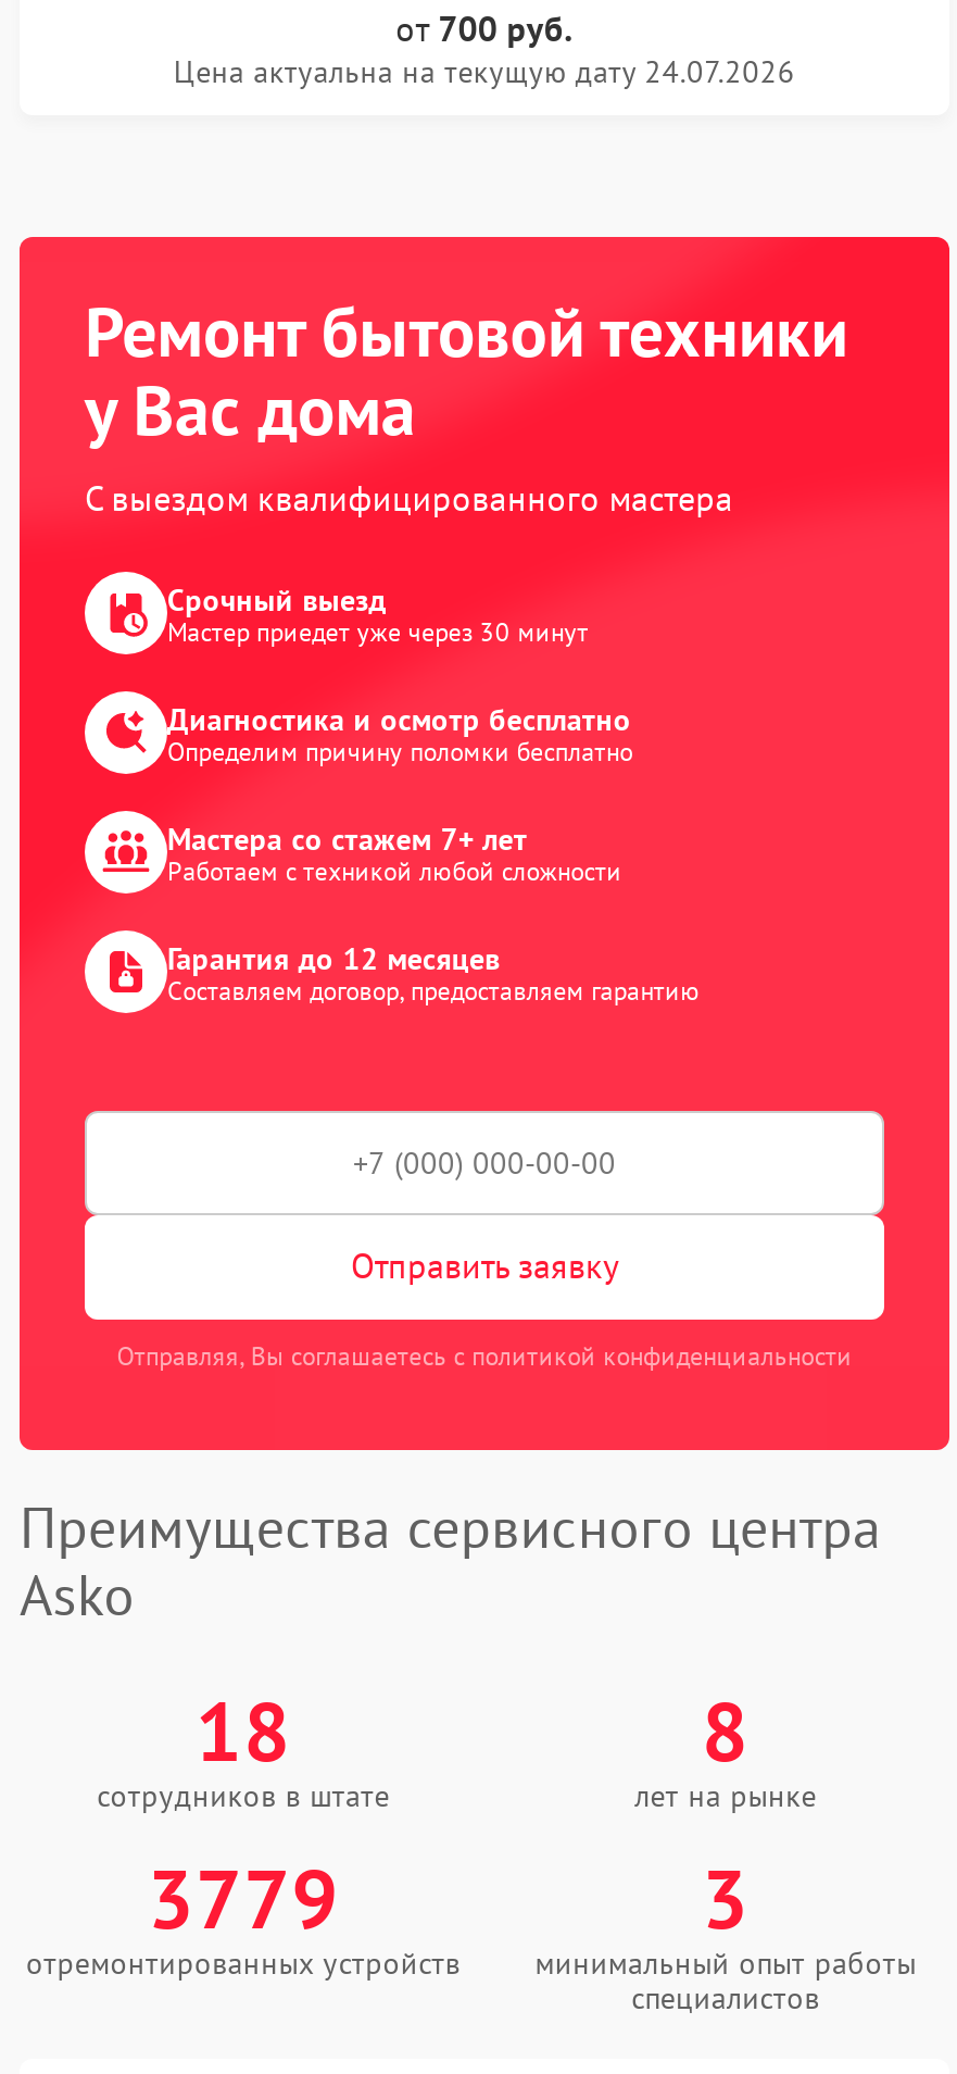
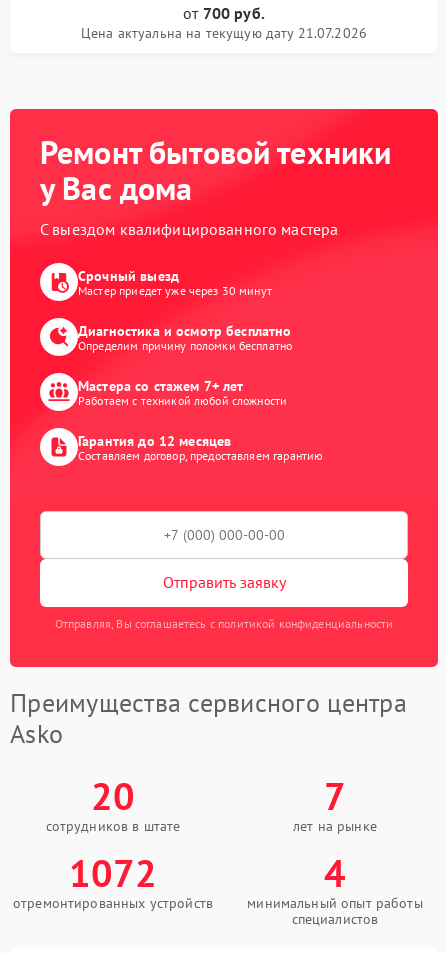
[174,51,795,90] Цена актуальна на текущую дату 24.07.2026 -> [81,23,367,41] Цена актуальна на текущую дату 21.07.2026
[195,1675,292,1782] 18 -> [91,770,135,819] 20
[702,1675,750,1782] 8 -> [324,770,346,819] 7
[147,1842,340,1949] 3779 -> [69,847,157,896] 1072
[702,1842,750,1949] 3 -> [324,847,346,896] 4

